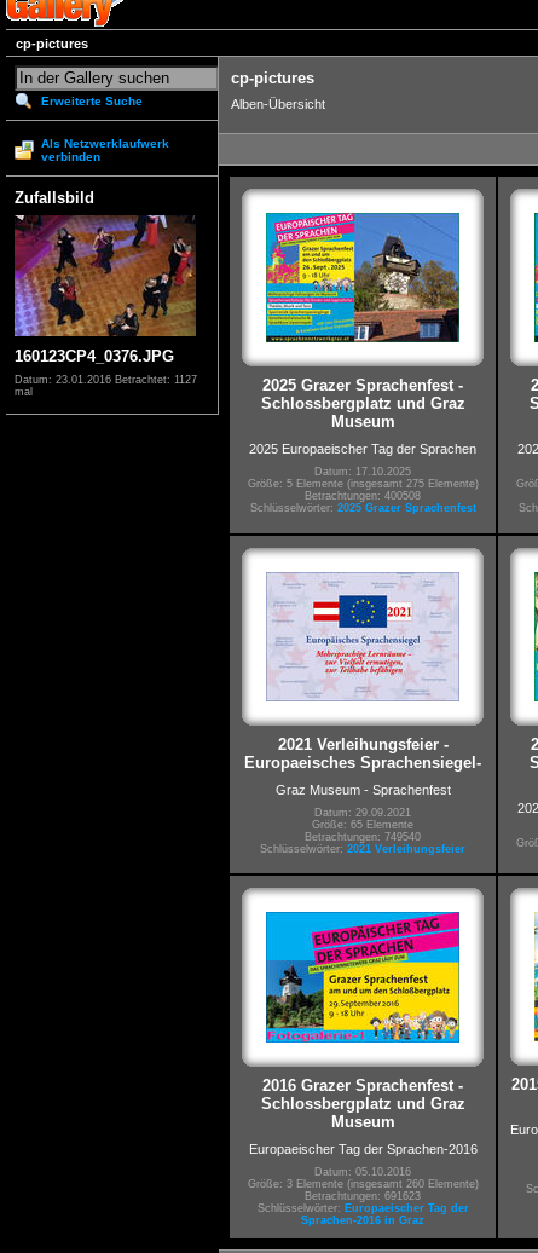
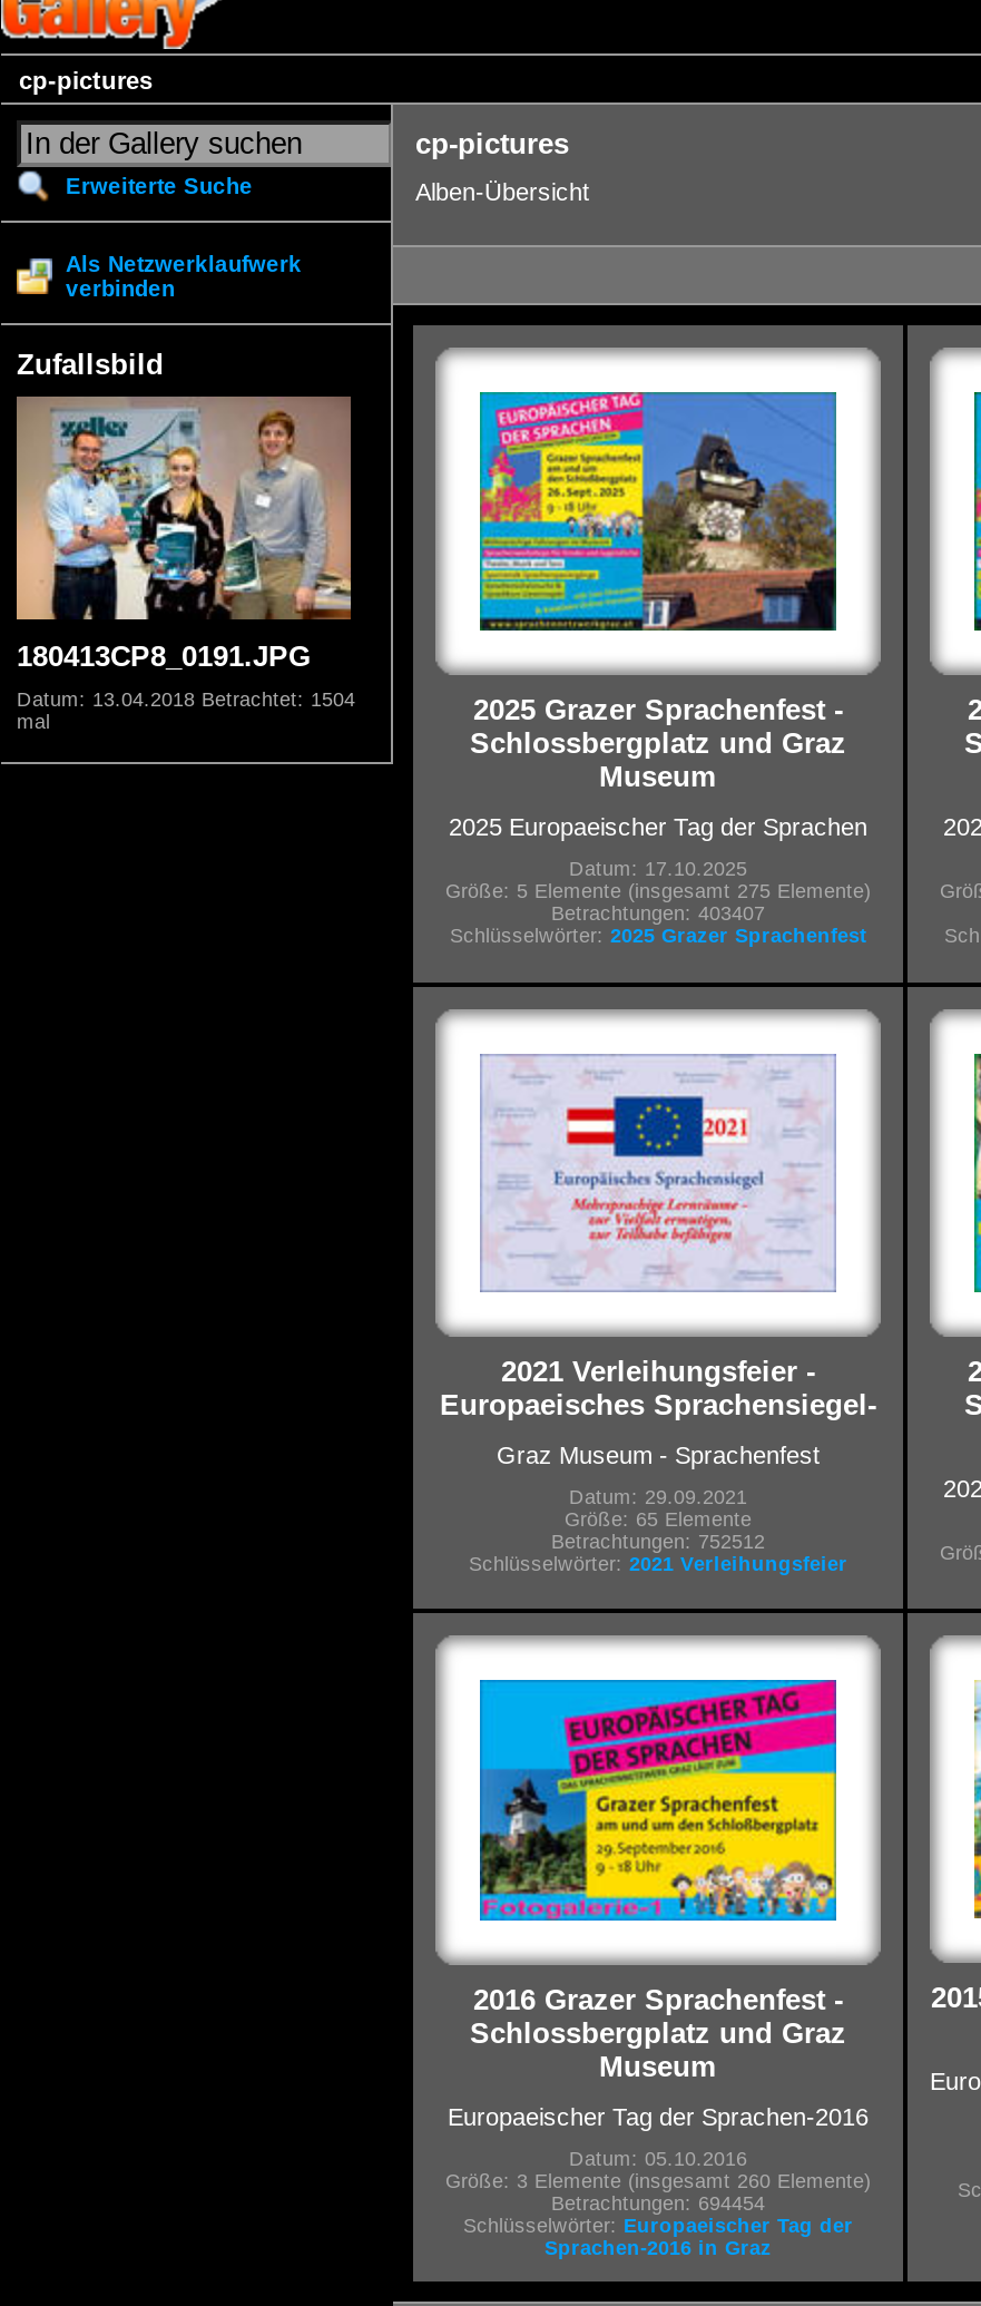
[13,214,196,365] [image] | 160123CP4_0376.JPG -> [14,394,353,673] [image] | 180413CP8_0191.JPG
[15,374,197,386] Datum: 23.01.2016 Betrachtet: 1127 -> [17,690,355,712] Datum: 13.04.2018 Betrachtet: 1504
[305,490,421,502] Betrachtungen: 400508 -> [551,903,765,925] Betrachtungen: 403407
[305,831,421,843] Betrachtungen: 749540 -> [551,1531,765,1554] Betrachtungen: 752512
[305,1190,421,1203] Betrachtungen: 691623 -> [551,2193,765,2215] Betrachtungen: 694454

